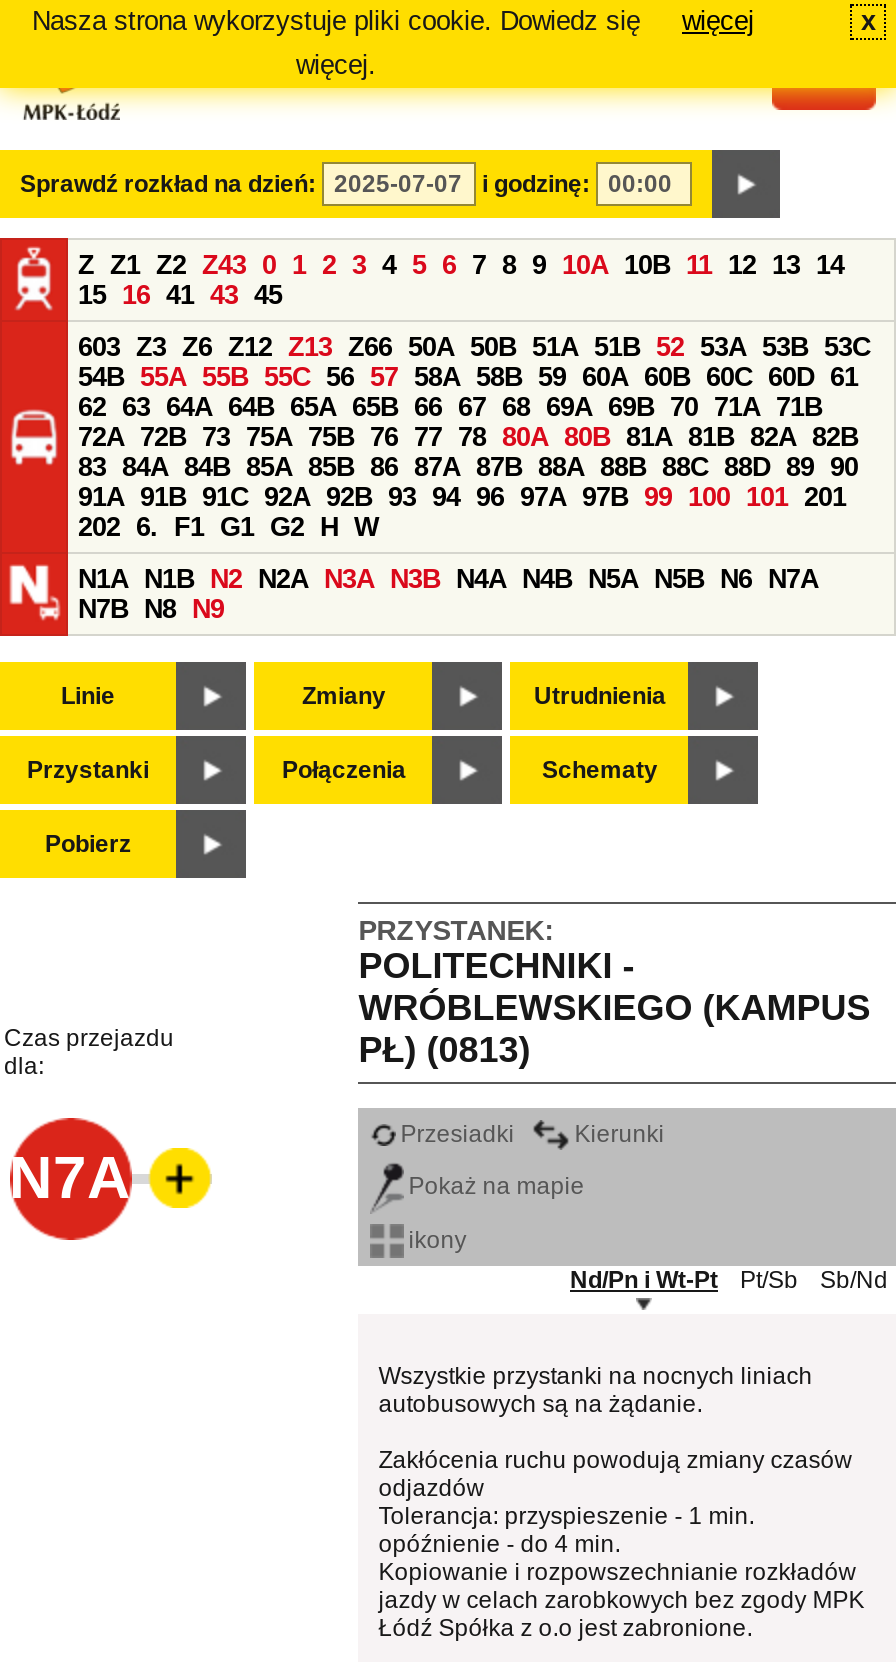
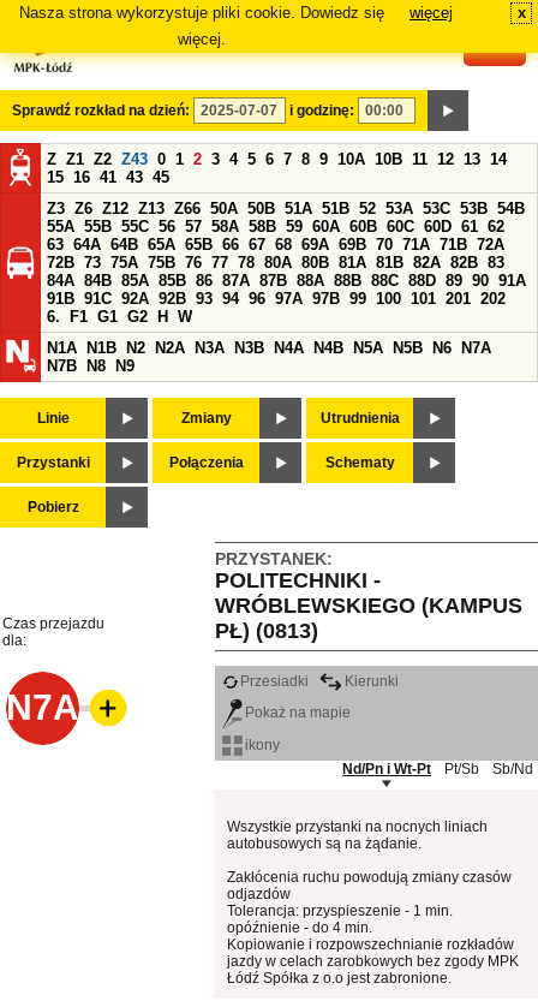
[78,332,870,542] 603 Z3 Z6 Z12 Z13 Z66 50A 50B 51A 51B 52 53A 53B 53C | 54B 55A 55B 55C 56 57 58A 58B 59 60A 60B 60C 60D 61 | 62 63 64A 64B 65A 65B 66 67 68 69A 69B 70 71A 71B | 72A 72B 73 75A 75B 76 77 78 80A 80B 81A 81B 82A 82B | 83 84A 84B 85A 85B 86 87A 87B 88A 88B 88C 88D 89 90 | 91A 91B 91C 92A 92B 93 94 96 97A 97B 99 100 101 201 | 202 6. F1 G1 G2 H W -> [47,199,526,326] Z3 Z6 Z12 Z13 Z66 50A 50B 51A 51B 52 53A 53C 53B 54B | 55A 55B 55C 56 57 58A 58B 59 60A 60B 60C 60D 61 62 | 63 64A 64B 65A 65B 66 67 68 69A 69B 70 71A 71B 72A | 72B 73 75A 75B 76 77 78 80A 80B 81A 81B 82A 82B 83 | 84A 84B 85A 85B 86 87A 87B 88A 88B 88C 88D 89 90 91A | 91B 91C 92A 92B 93 94 96 97A 97B 99 100 101 201 202 | 6. F1 G1 G2 H W

